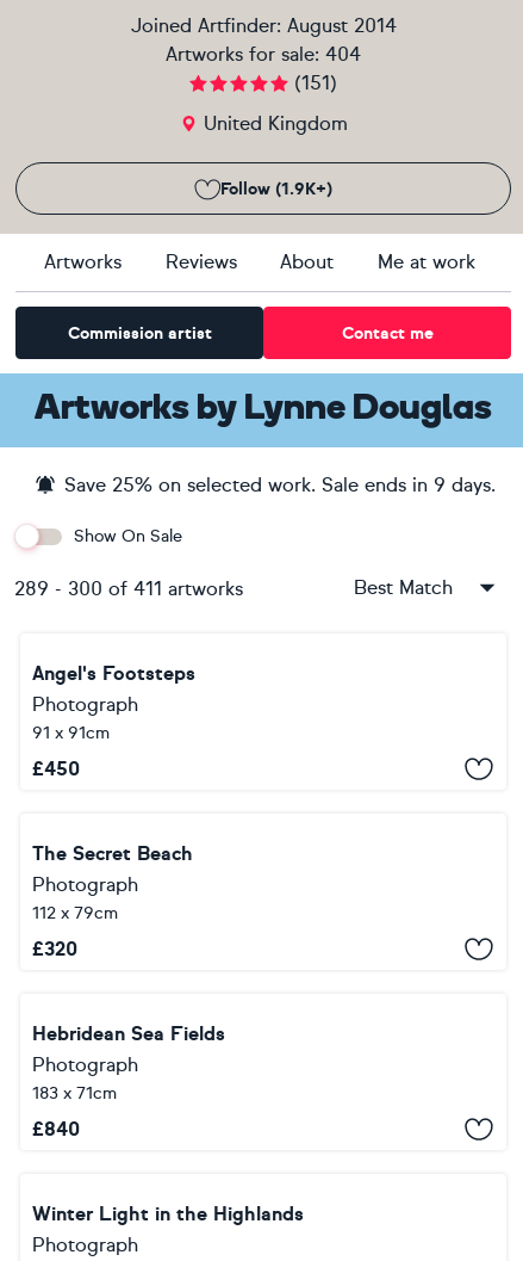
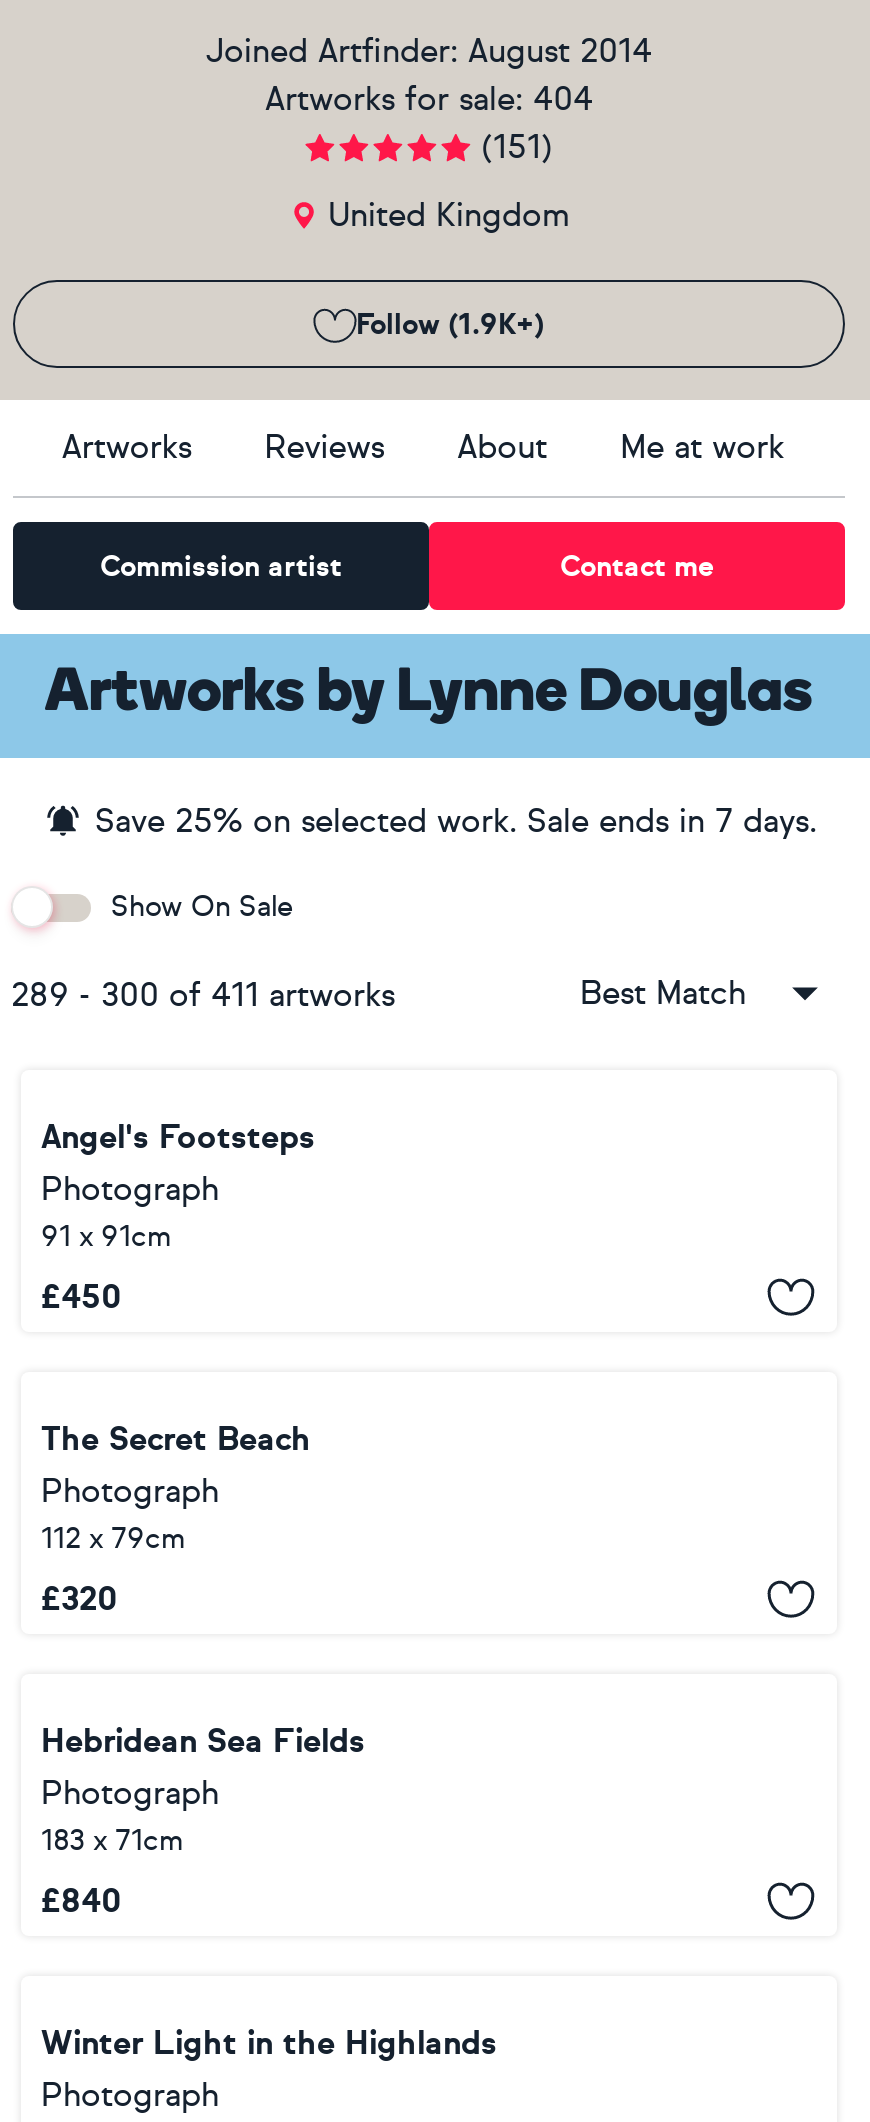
[58,474,495,496] Save 25% on selected work. Sale ends in 9 days. -> [85,802,817,840] Save 25% on selected work. Sale ends in 7 days.

